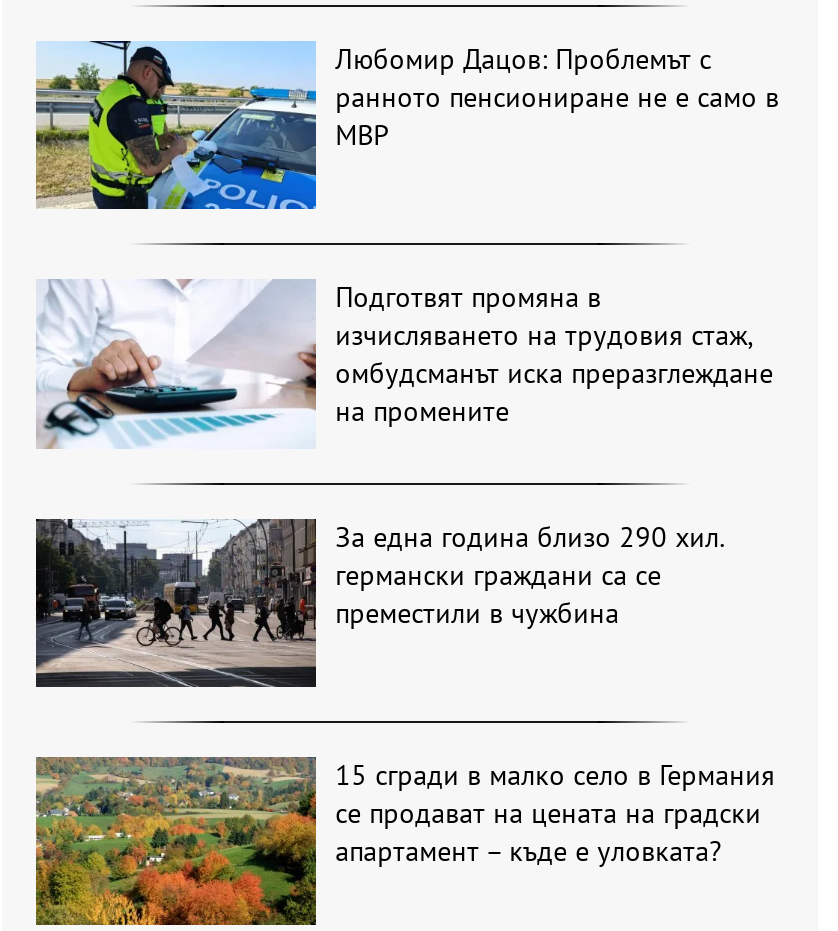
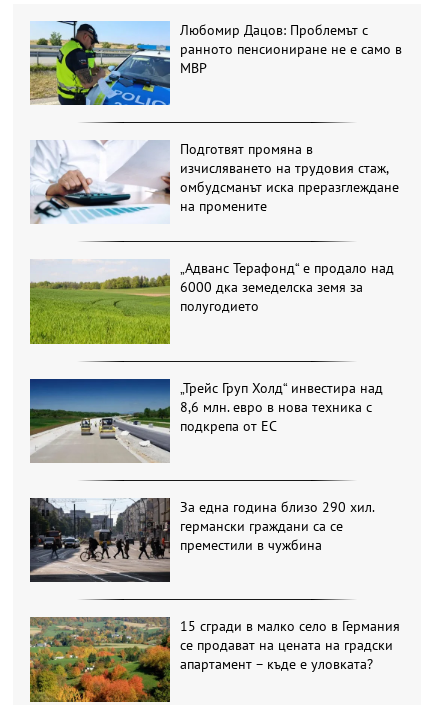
none -> [29,259,394,345] [image] | „Адванс Терафонд“ е продало над | 6000 дка земеделска земя за | полугодието
none -> [29,378,383,463] [image] | „Трейс Груп Холд“ инвестира над | 8,6 млн. евро в нова техника с | подкрепа от ЕС

